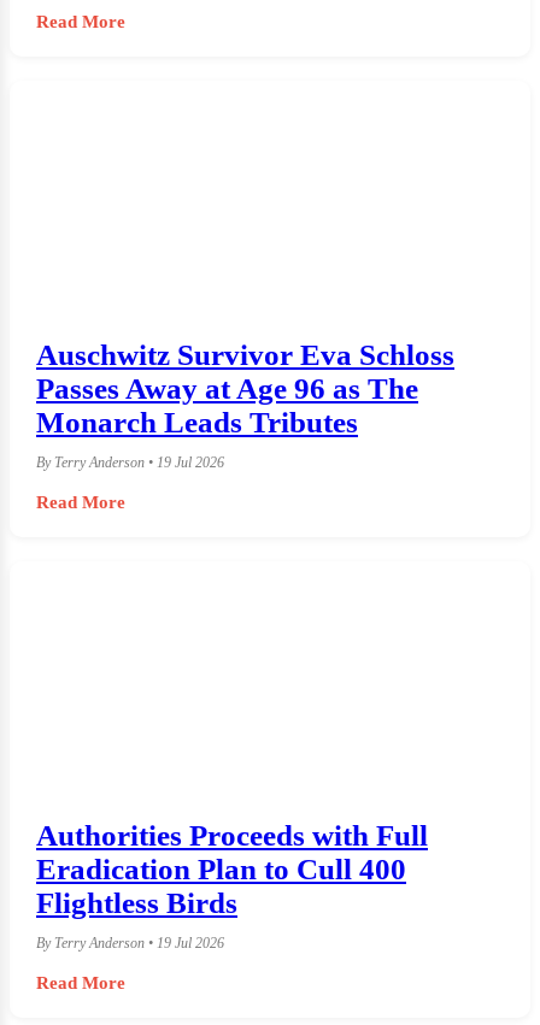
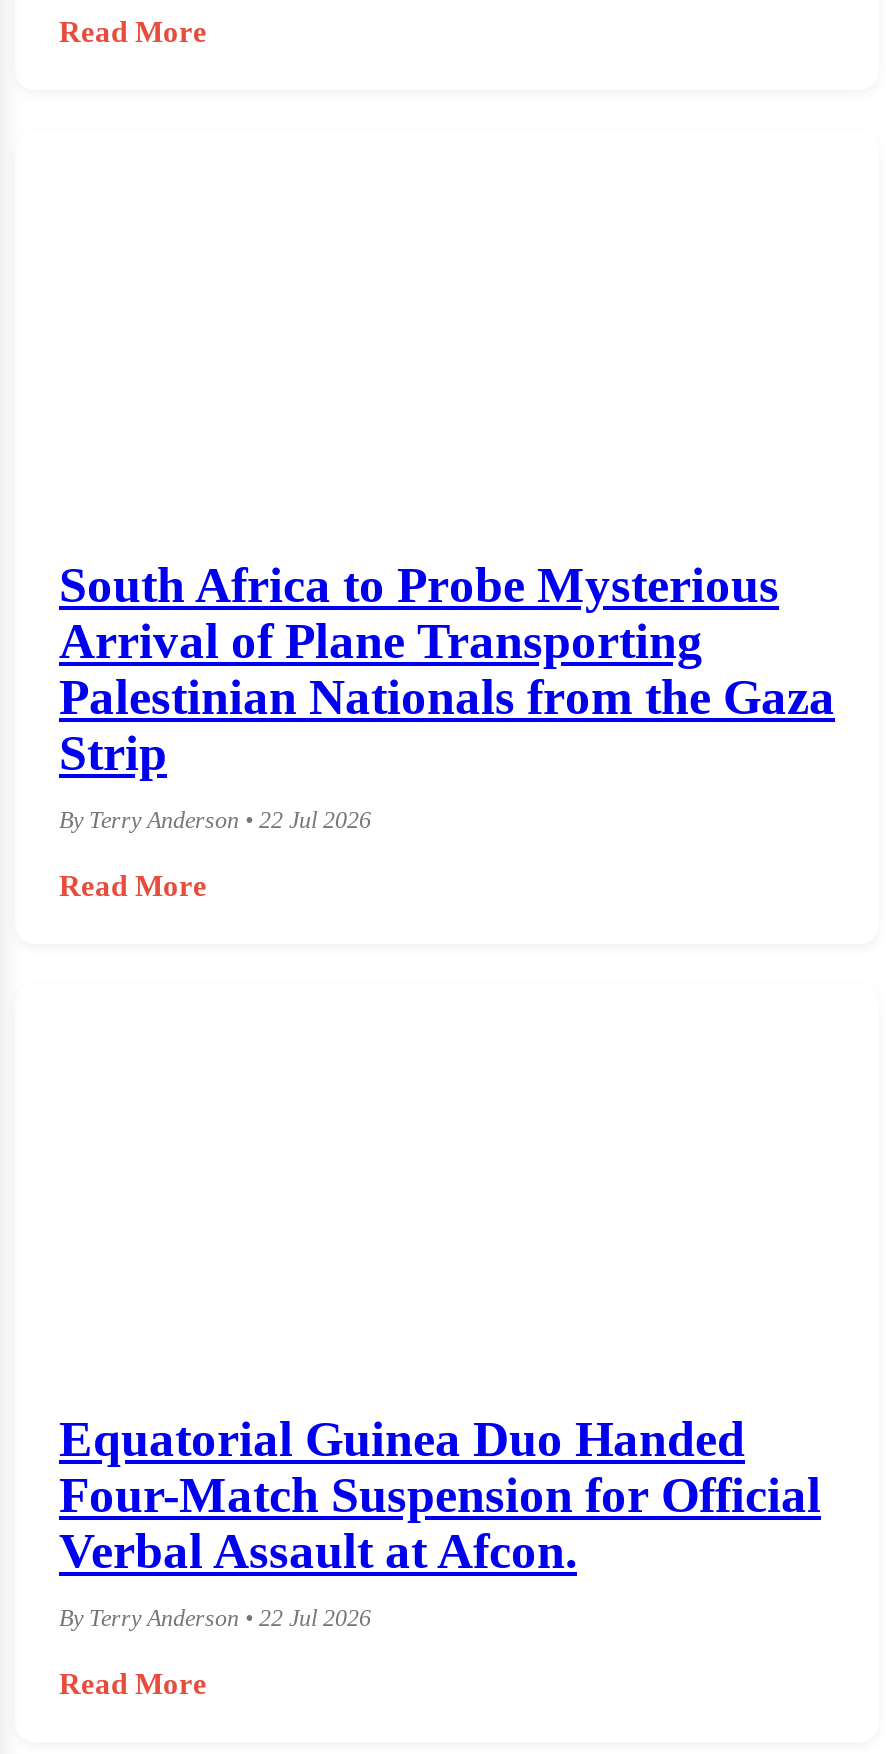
[36,339,454,439] Auschwitz Survivor Eva Schloss | Passes Away at Age 96 as The | Monarch Leads Tributes -> [59,559,835,781] South Africa to Probe Mysterious | Arrival of Plane Transporting | Palestinian Nationals from the Gaza | Strip
[36,455,224,472] By Terry Anderson • 19 Jul 2026 -> [59,807,371,835] By Terry Anderson • 22 Jul 2026
[36,820,428,920] Authorities Proceeds with Full | Eradication Plan to Cull 400 | Flightless Birds -> [59,1413,821,1579] Equatorial Guinea Duo Handed | Four-Match Suspension for Official | Verbal Assault at Afcon.
[36,935,224,952] By Terry Anderson • 19 Jul 2026 -> [59,1605,371,1633] By Terry Anderson • 22 Jul 2026

